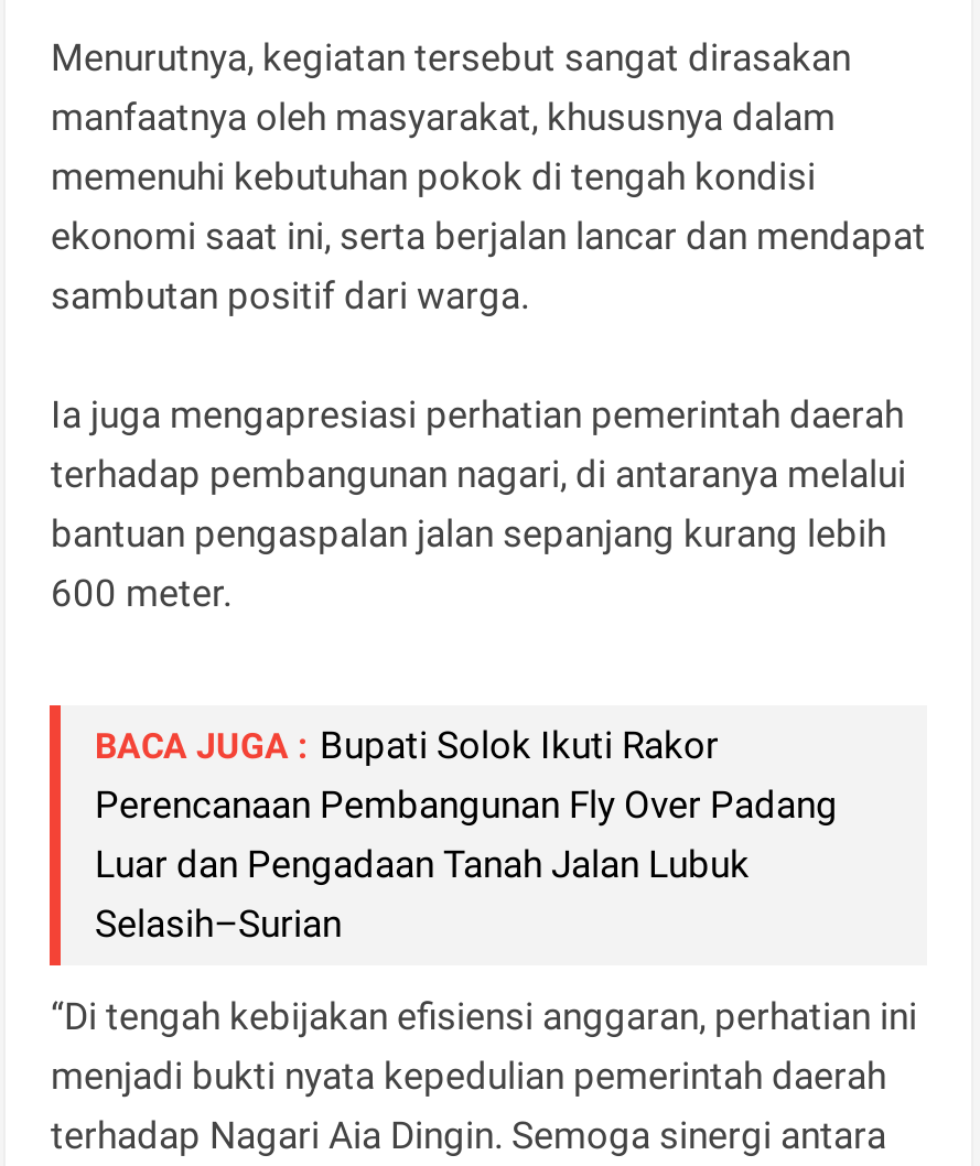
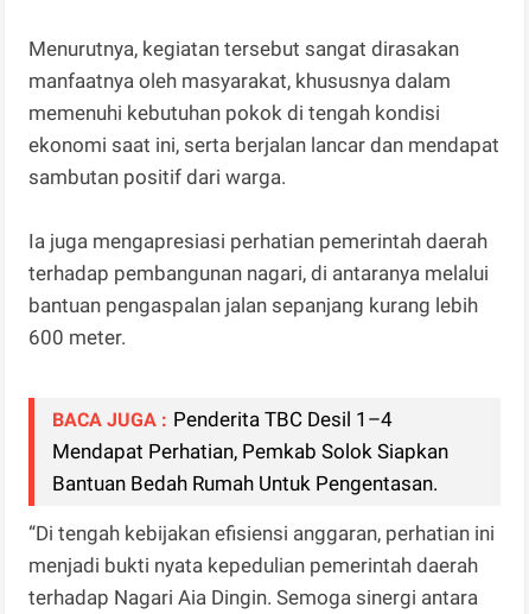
[95,723,838,945] BACA JUGA : Bupati Solok Ikuti Rakor | Perencanaan Pembangunan Fly Over Padang | Luar dan Pengadaan Tanah Jalan Lubuk | Selasih–Surian -> [53,407,449,495] BACA JUGA : Penderita TBC Desil 1–4 | Mendapat Perhatian, Pemkab Solok Siapkan | Bantuan Bedah Rumah Untuk Pengentasan.

